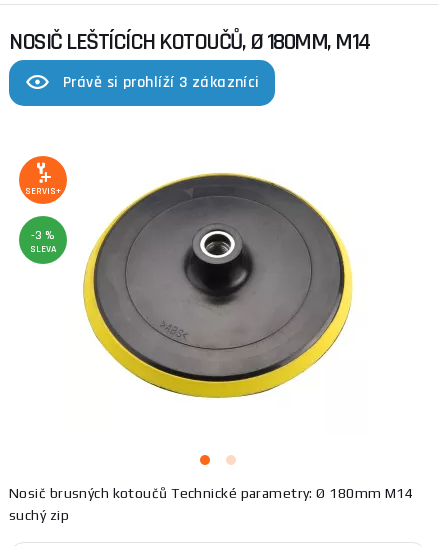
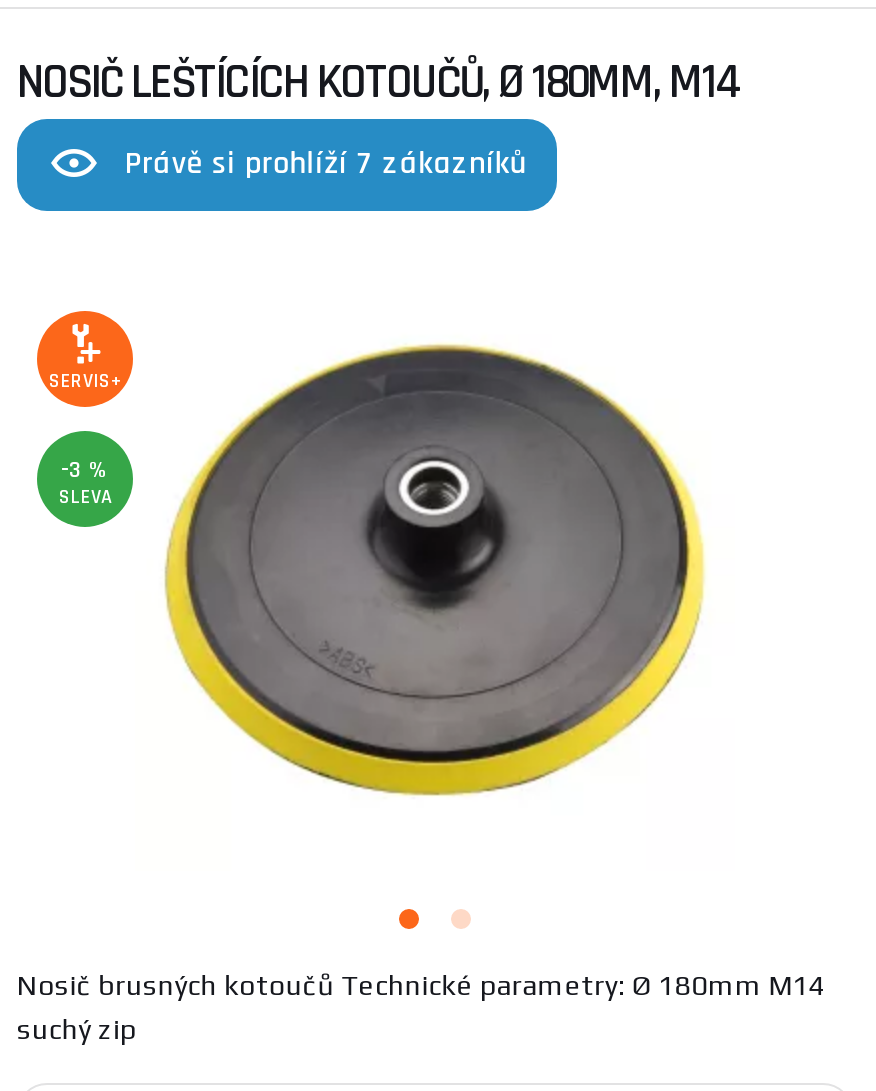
[63,72,260,93] Právě si prohlíží 3 zákazníci -> [125,143,527,185] Právě si prohlíží 7 zákazníků

